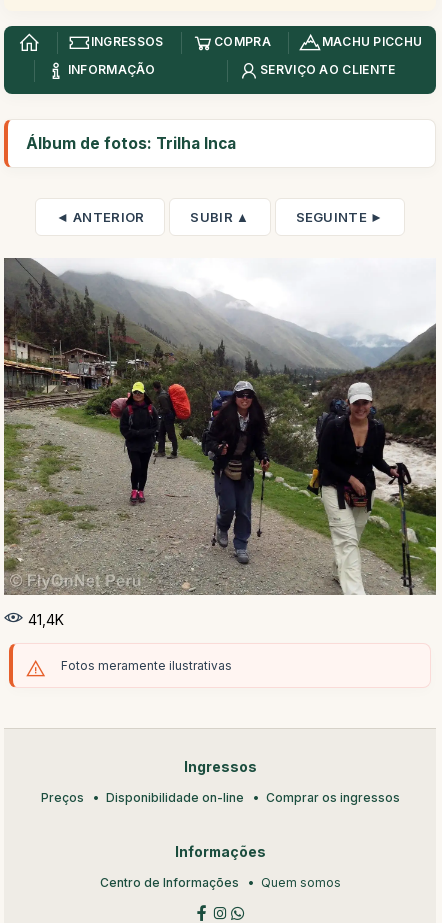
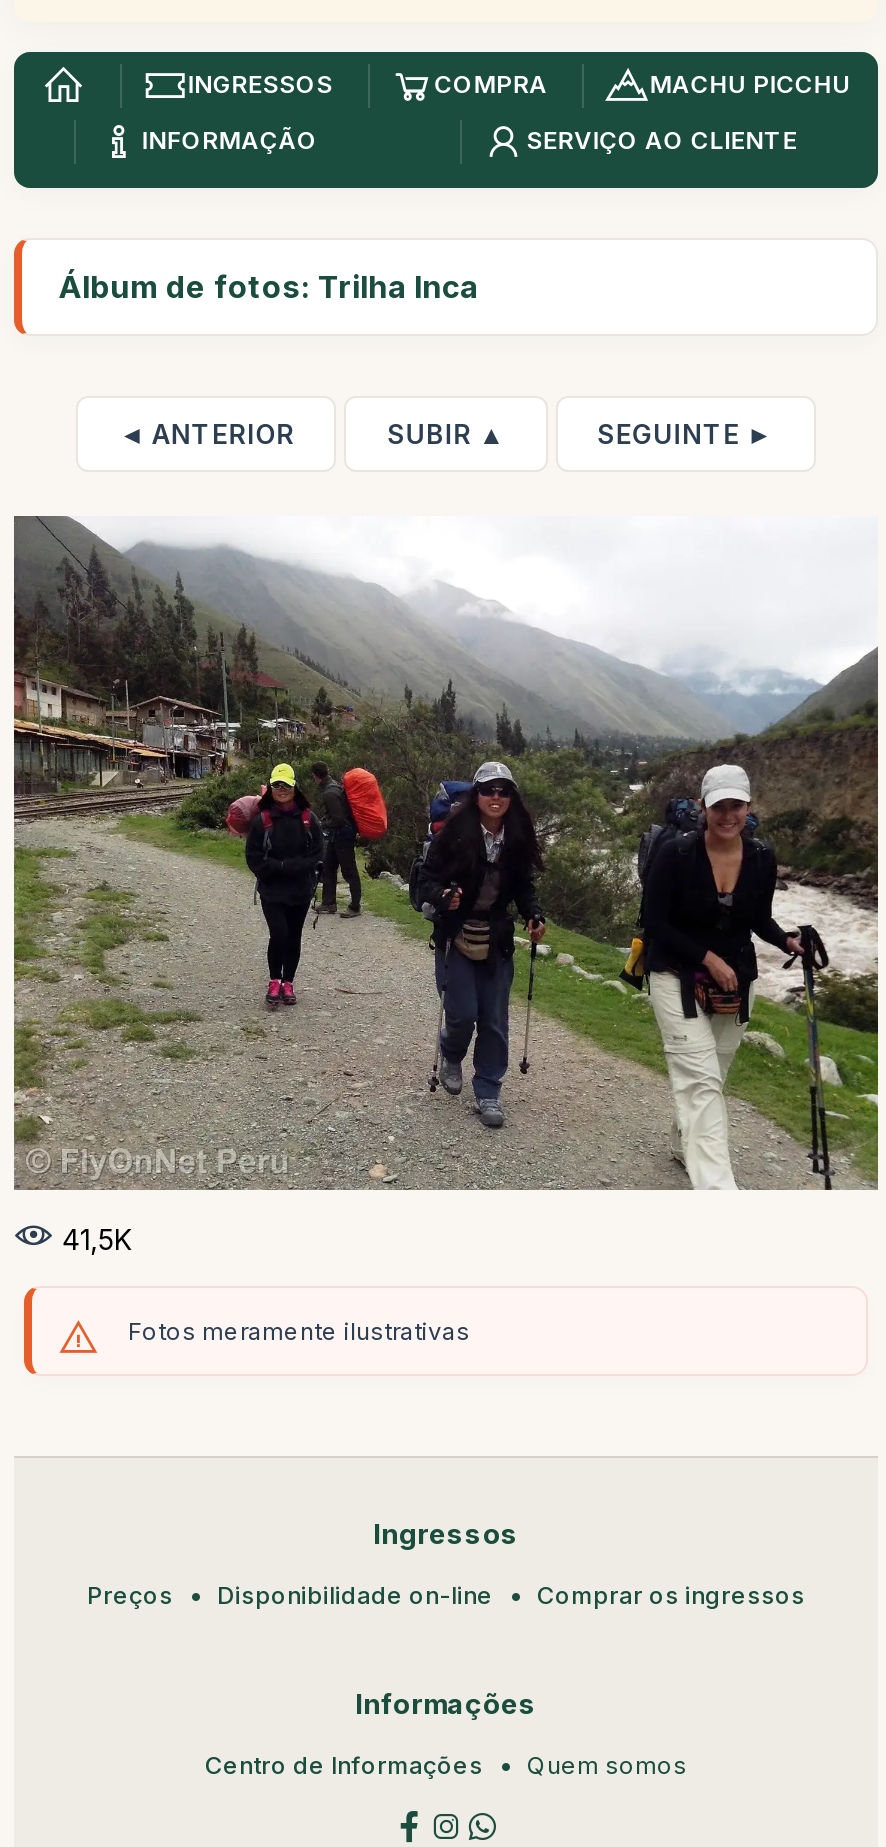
[24,611,64,628] 41,4K -> [54,1222,132,1256] 41,5K

